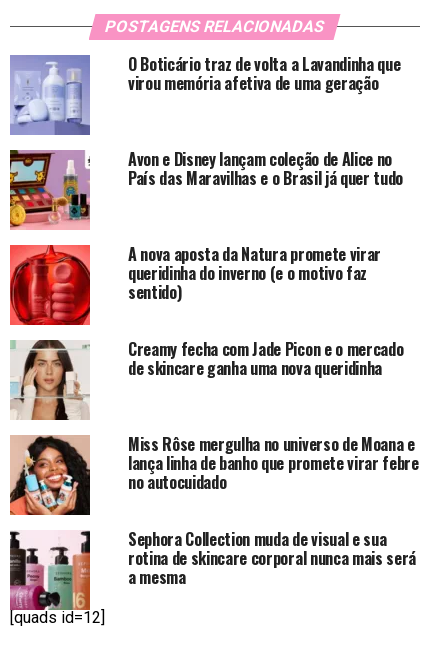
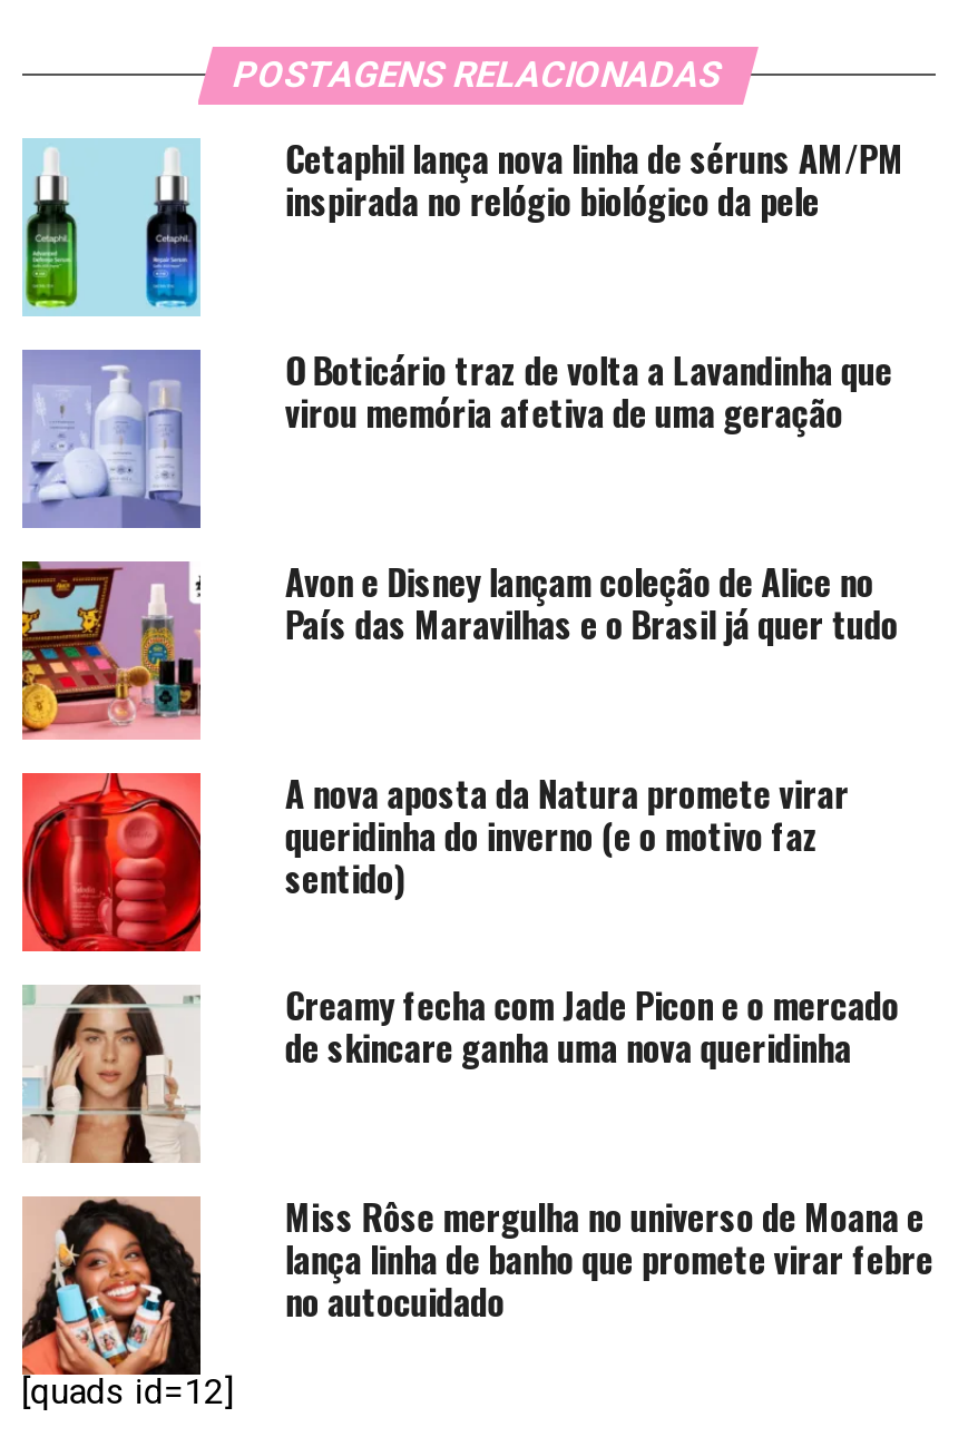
none -> [22,131,904,317] [image] | Cetaphil lança nova linha de séruns AM/PM | inspirada no relógio biológico da pele
moved [10,52,419,494] -> [22,343,933,1328]: [image] | O Boticário traz de volta a Lavandinha que | virou memória afetiva de uma geração | ... | lança linha de banho que promete virar febre | no autocuidado
[9,527,416,606] [image] | Sephora Collection muda de visual e sua | rotina de skincare corporal nunca mais será | a mesma -> none

